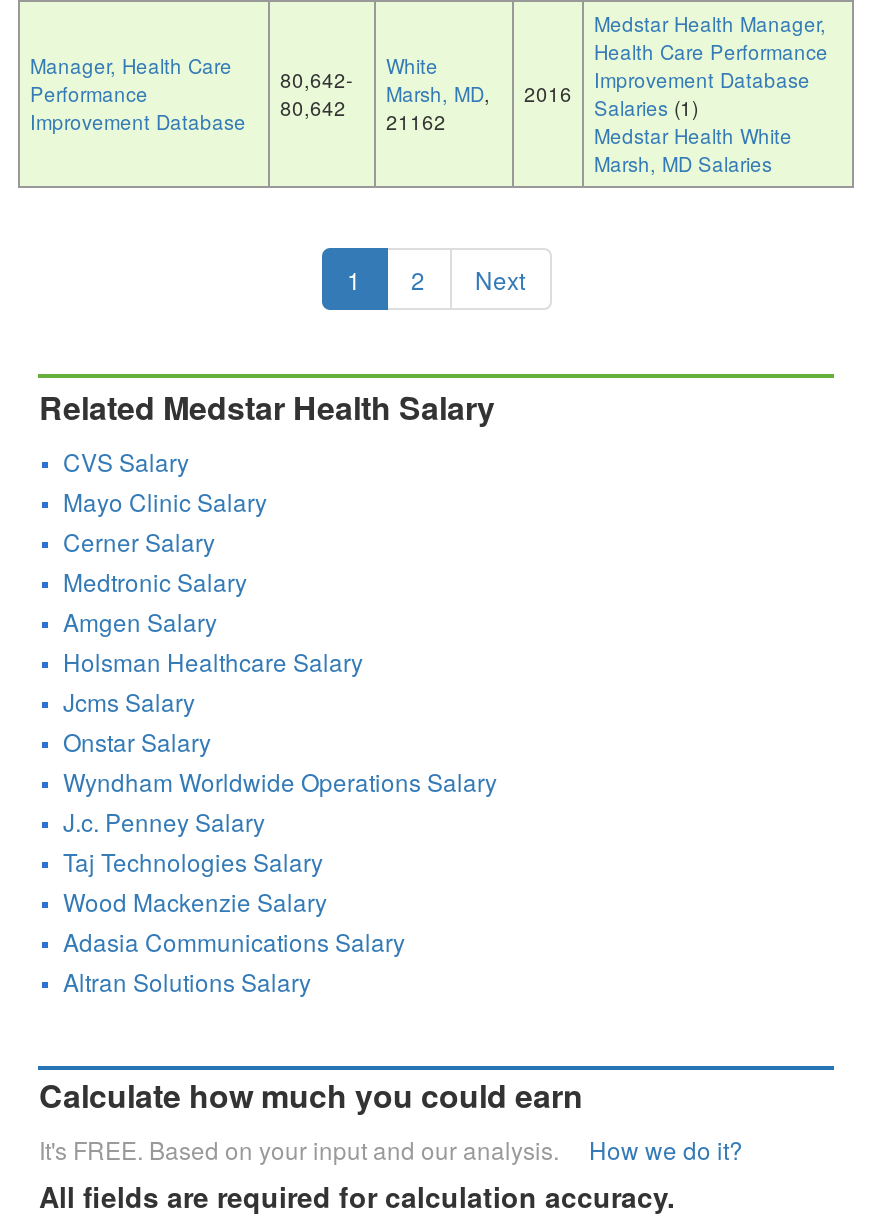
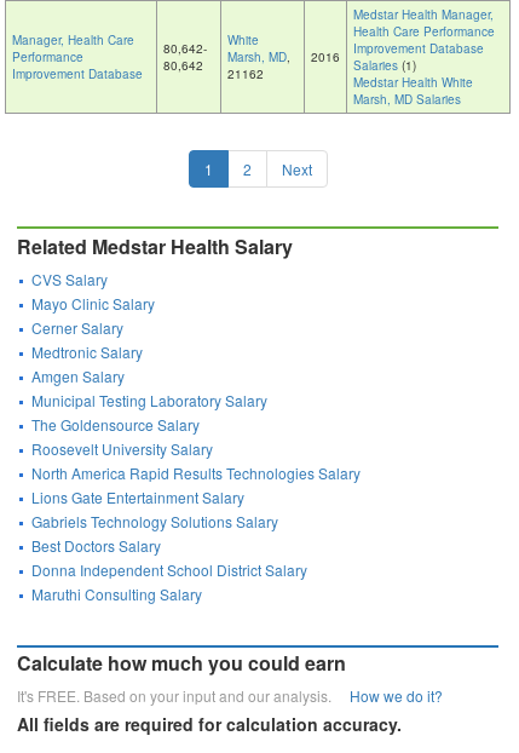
[63,644,497,998] Holsman Healthcare Salary | Jcms Salary | Onstar Salary | Wyndham Worldwide Operations Salary | J.c. Penney Salary | Taj Technologies Salary | Wood Mackenzie Salary | Adasia Communications Salary | Altran Solutions Salary -> [32,390,361,604] Municipal Testing Laboratory Salary | The Goldensource Salary | Roosevelt University Salary | North America Rapid Results Technologies Salary | Lions Gate Entertainment Salary | Gabriels Technology Solutions Salary | Best Doctors Salary | Donna Independent School District Salary | Maruthi Consulting Salary

